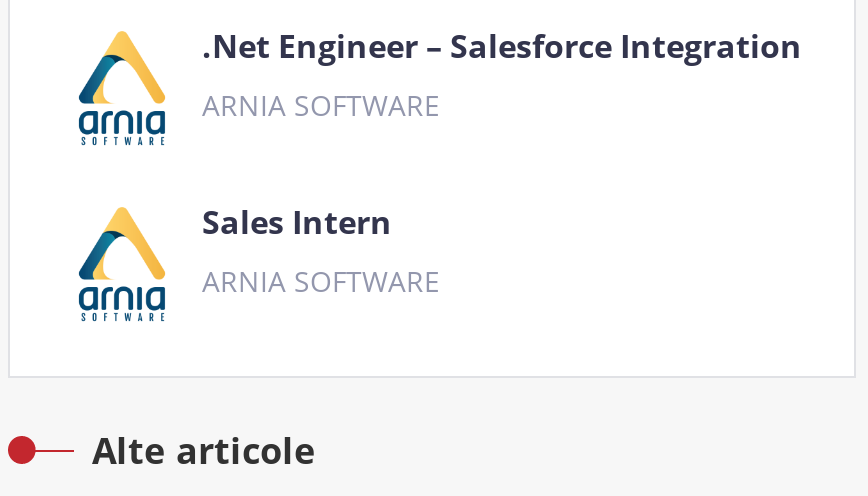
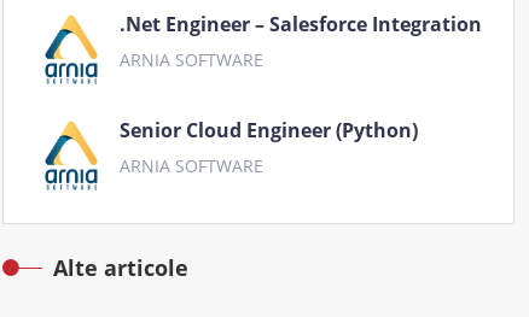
[202,201,392,245] Sales Intern -> [120,117,418,144] Senior Cloud Engineer (Python)

